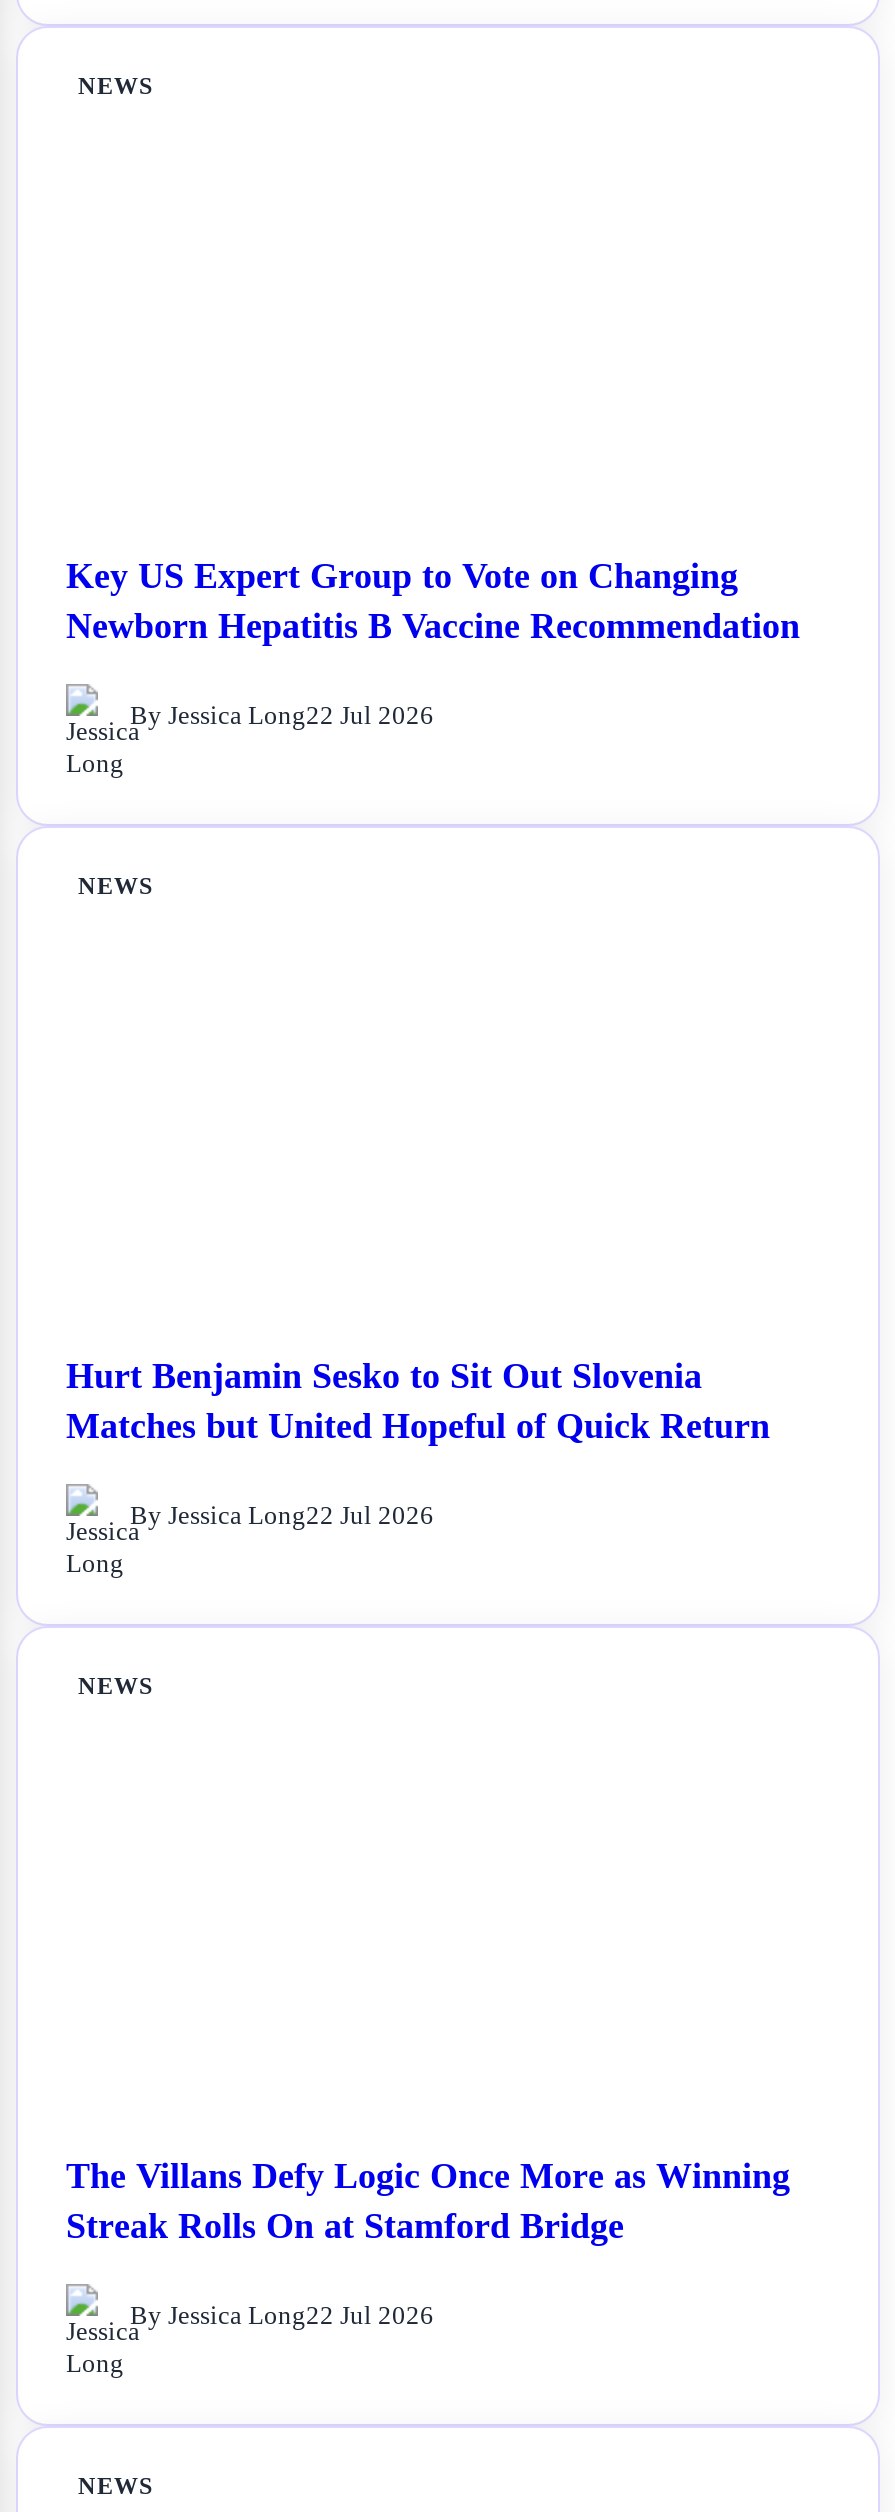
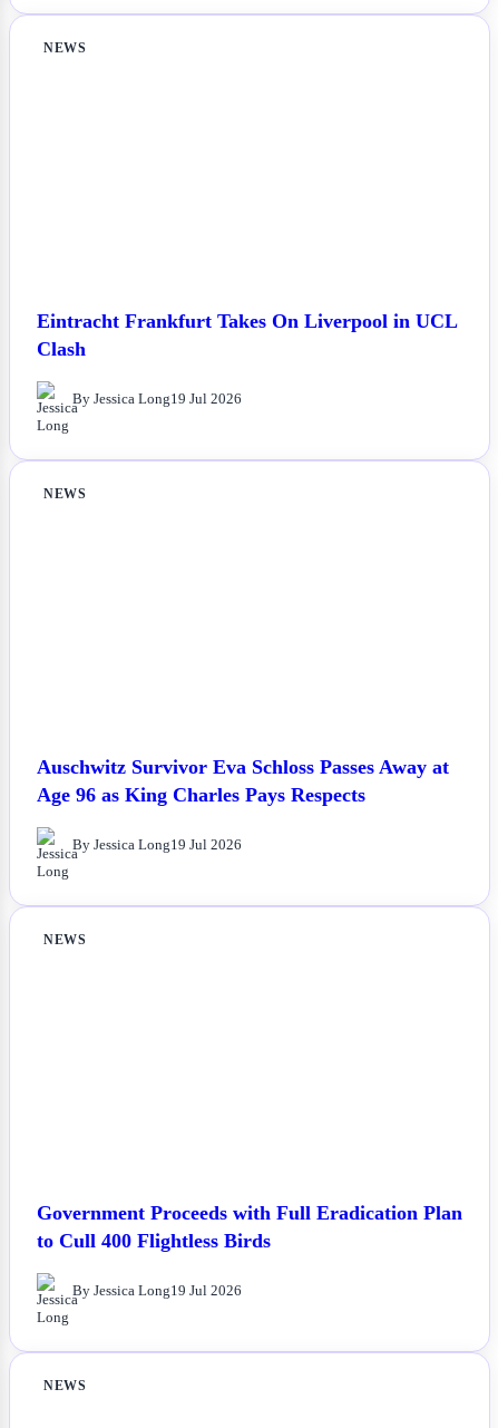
[66,556,800,646] Key US Expert Group to Vote on Changing | Newborn Hepatitis B Vaccine Recommendation -> [37,310,457,360] Eintracht Frankfurt Takes On Liverpool in UCL | Clash
[130,700,434,730] By Jessica Long22 Jul 2026 -> [72,390,242,407] By Jessica Long19 Jul 2026
[66,1356,770,1446] Hurt Benjamin Sesko to Sit Out Slovenia | Matches but United Hopeful of Quick Return -> [37,756,449,806] Auschwitz Survivor Eva Schloss Passes Away at | Age 96 as King Charles Pays Respects
[130,1500,434,1530] By Jessica Long22 Jul 2026 -> [72,836,242,853] By Jessica Long19 Jul 2026
[66,2156,790,2246] The Villans Defy Logic Once More as Winning | Streak Rolls On at Stamford Bridge -> [37,1202,462,1252] Government Proceeds with Full Eradication Plan | to Cull 400 Flightless Birds
[130,2300,434,2330] By Jessica Long22 Jul 2026 -> [72,1282,242,1299] By Jessica Long19 Jul 2026

